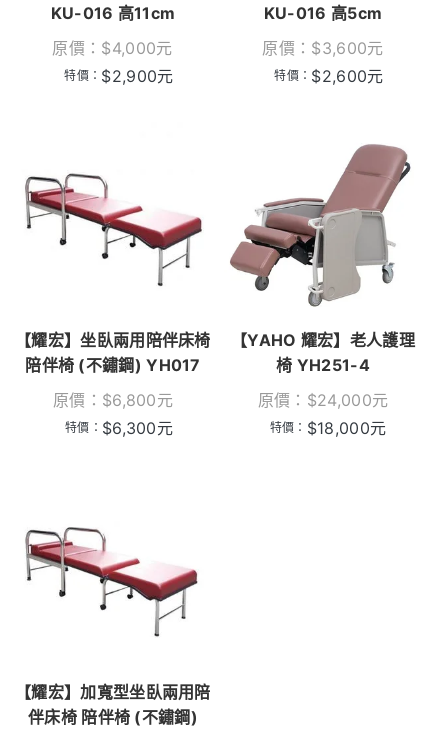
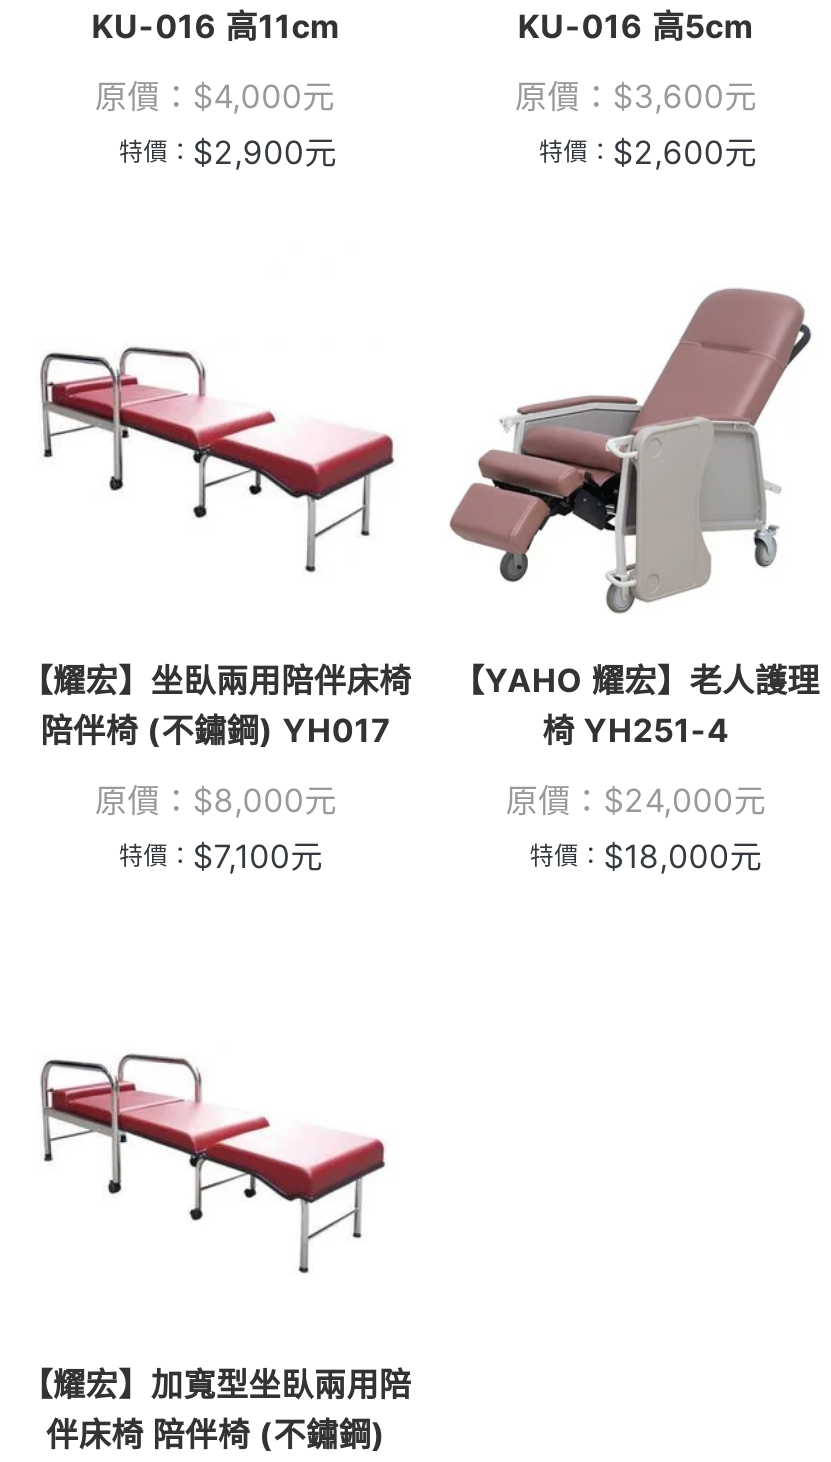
[53,390,173,410] 原價：$6,800元 -> [95,780,337,820] 原價：$8,000元
[65,418,173,438] 特價：$6,300元 -> [119,836,323,876] 特價：$7,100元

